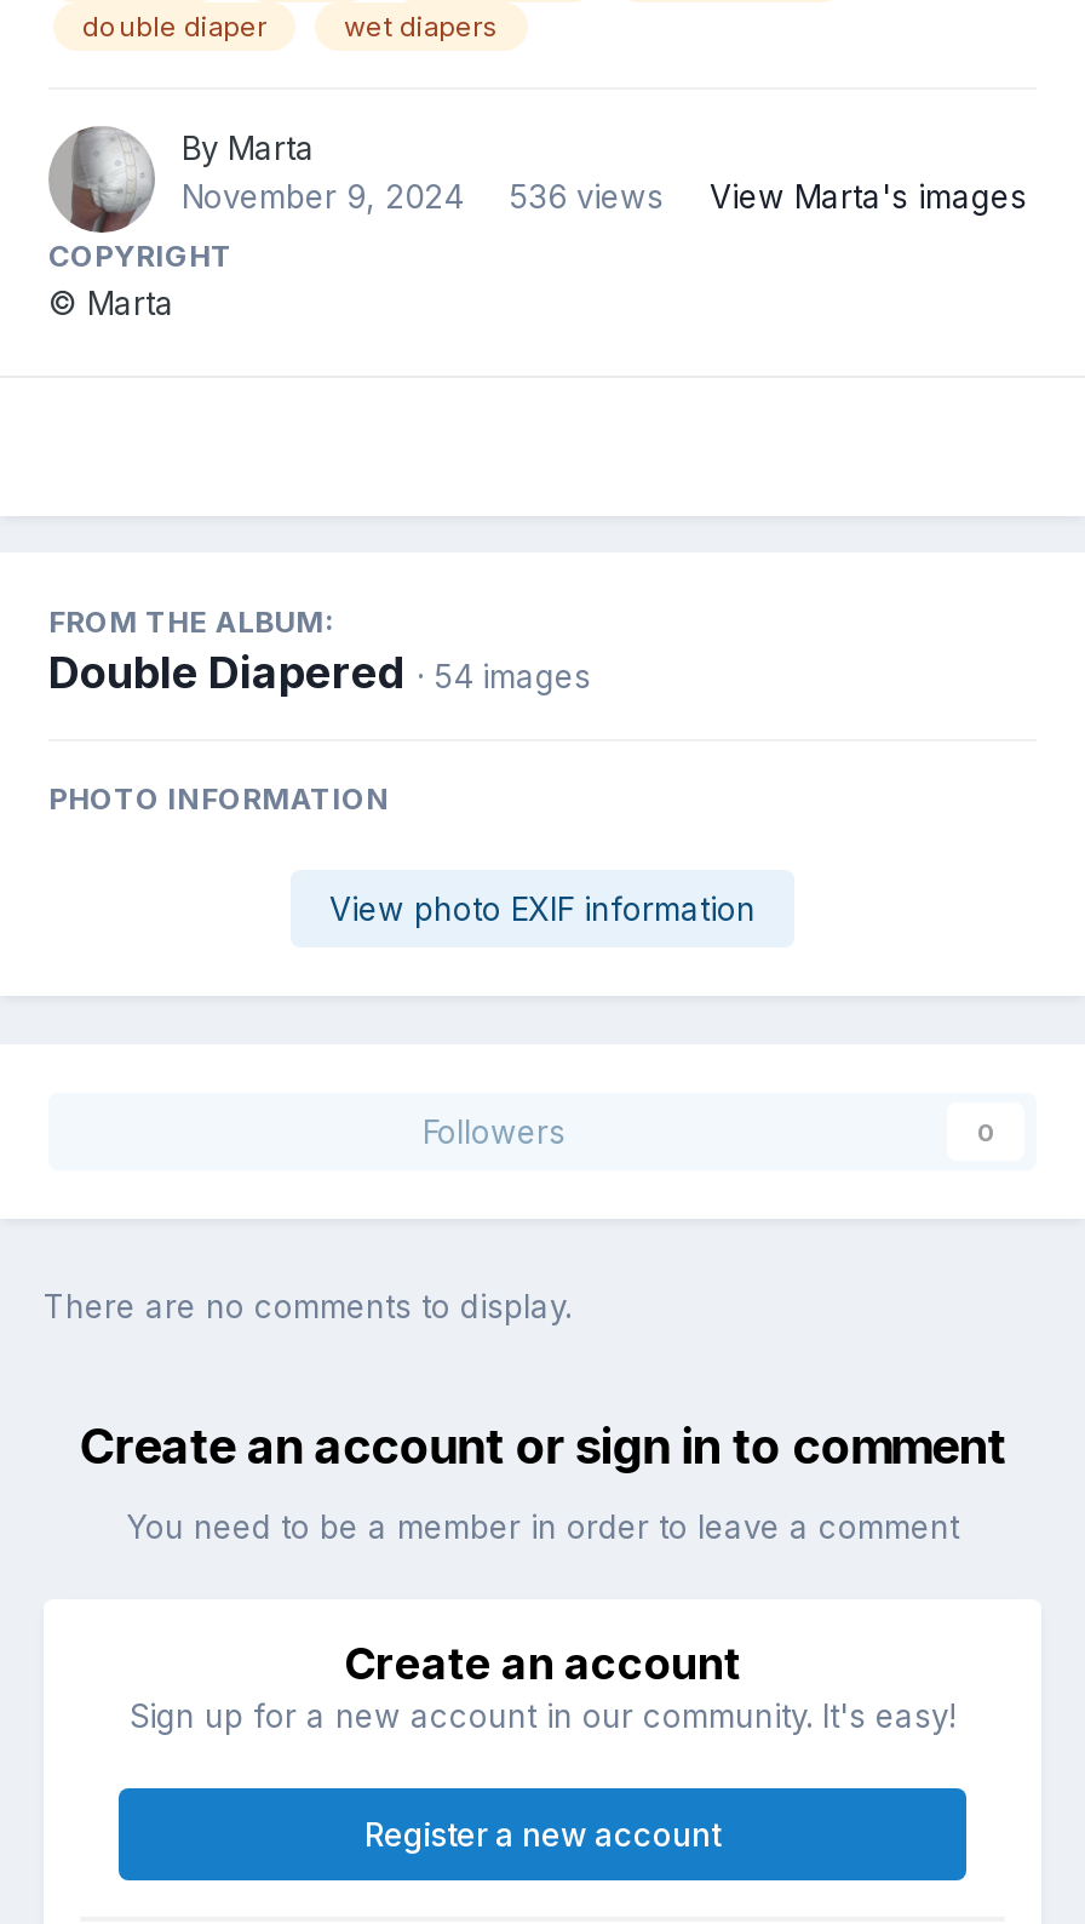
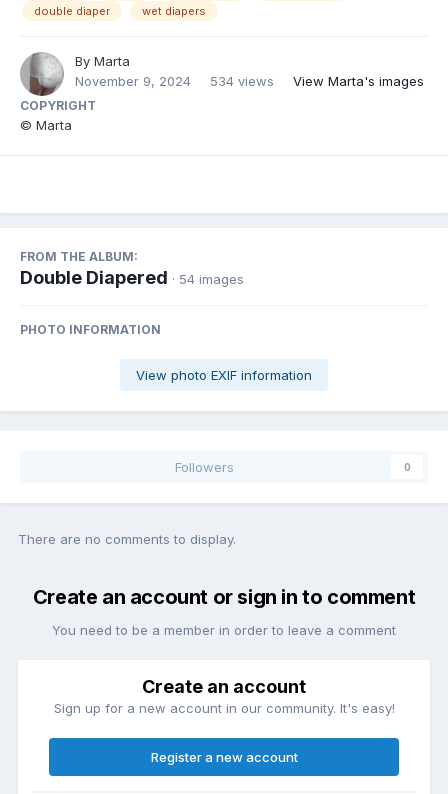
[182,178,1027,217] November 9, 2024 536 views View Marta's images -> [75,73,424,89] November 9, 2024 534 views View Marta's images

